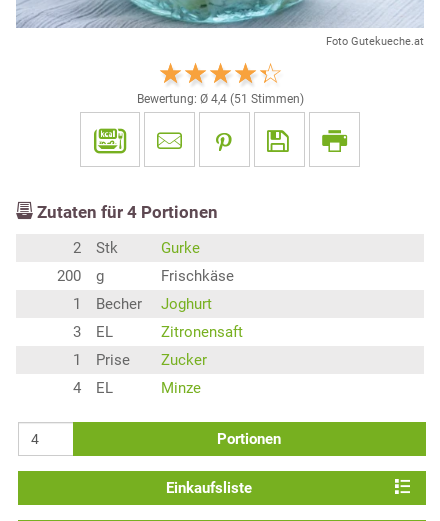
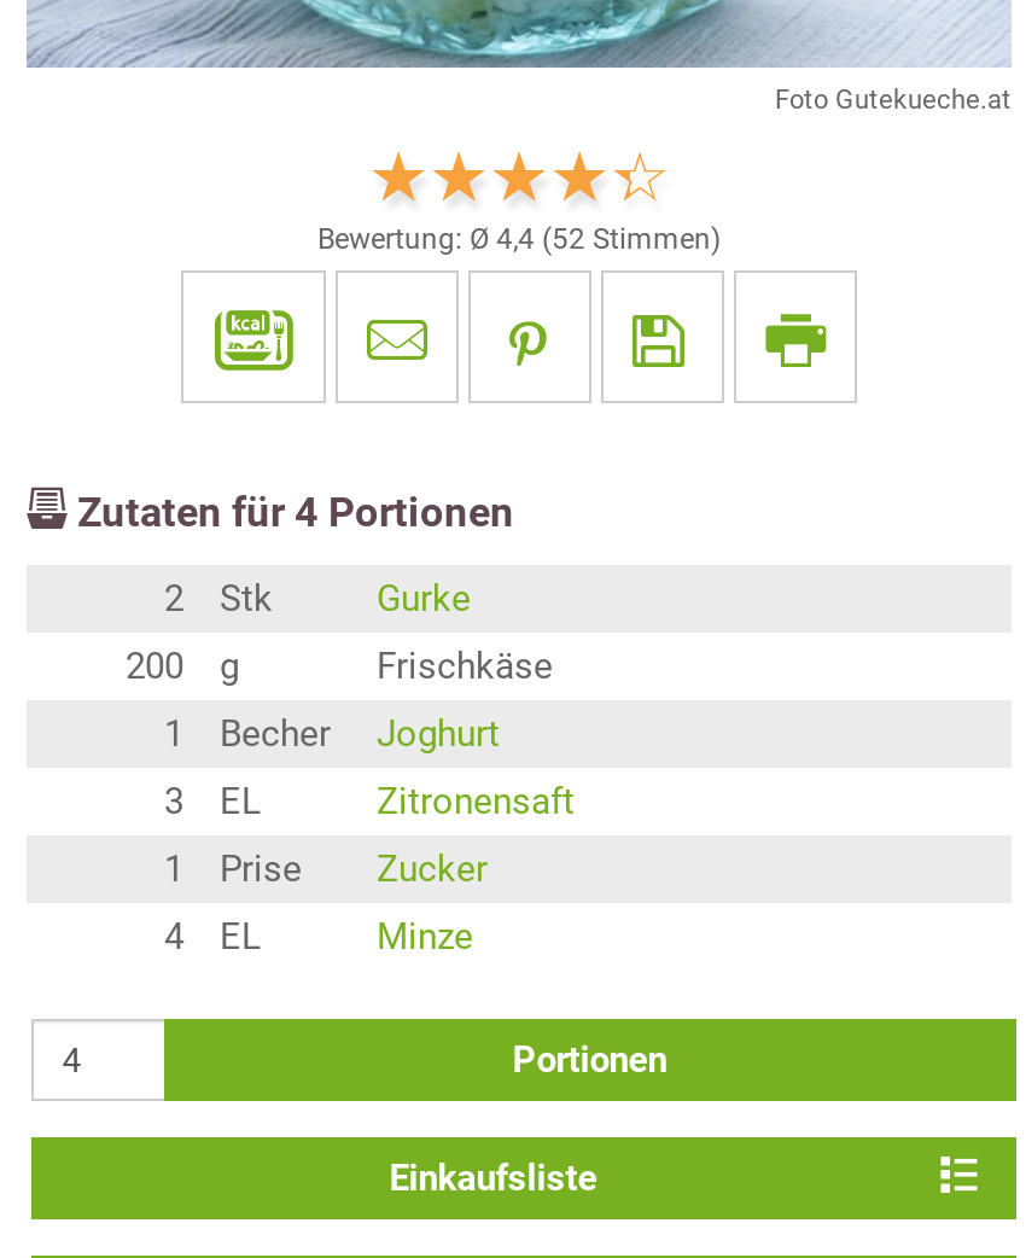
[136,92,303,106] Bewertung: Ø 4,4 (51 Stimmen) -> [317,223,721,257] Bewertung: Ø 4,4 (52 Stimmen)

